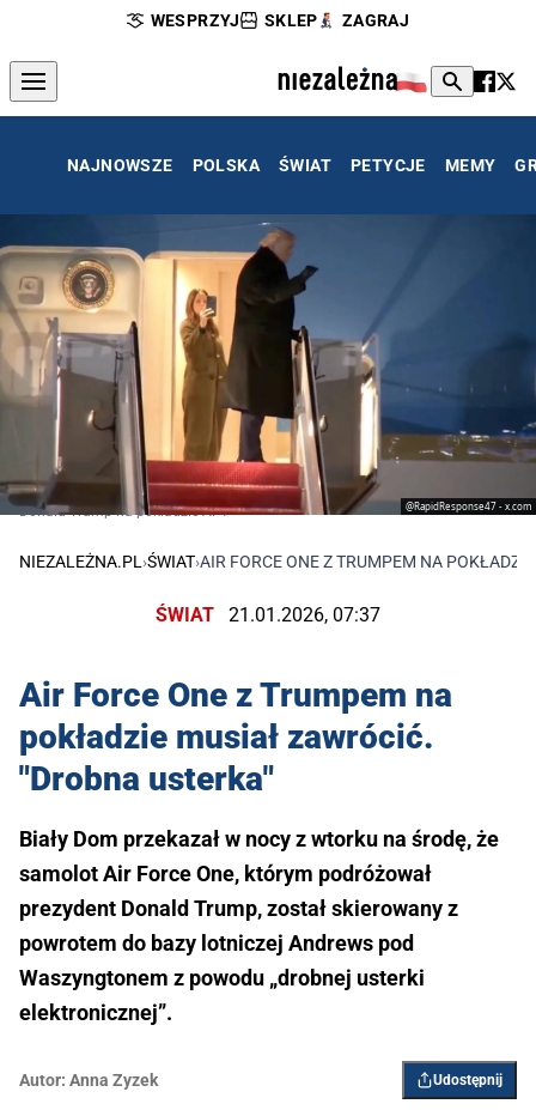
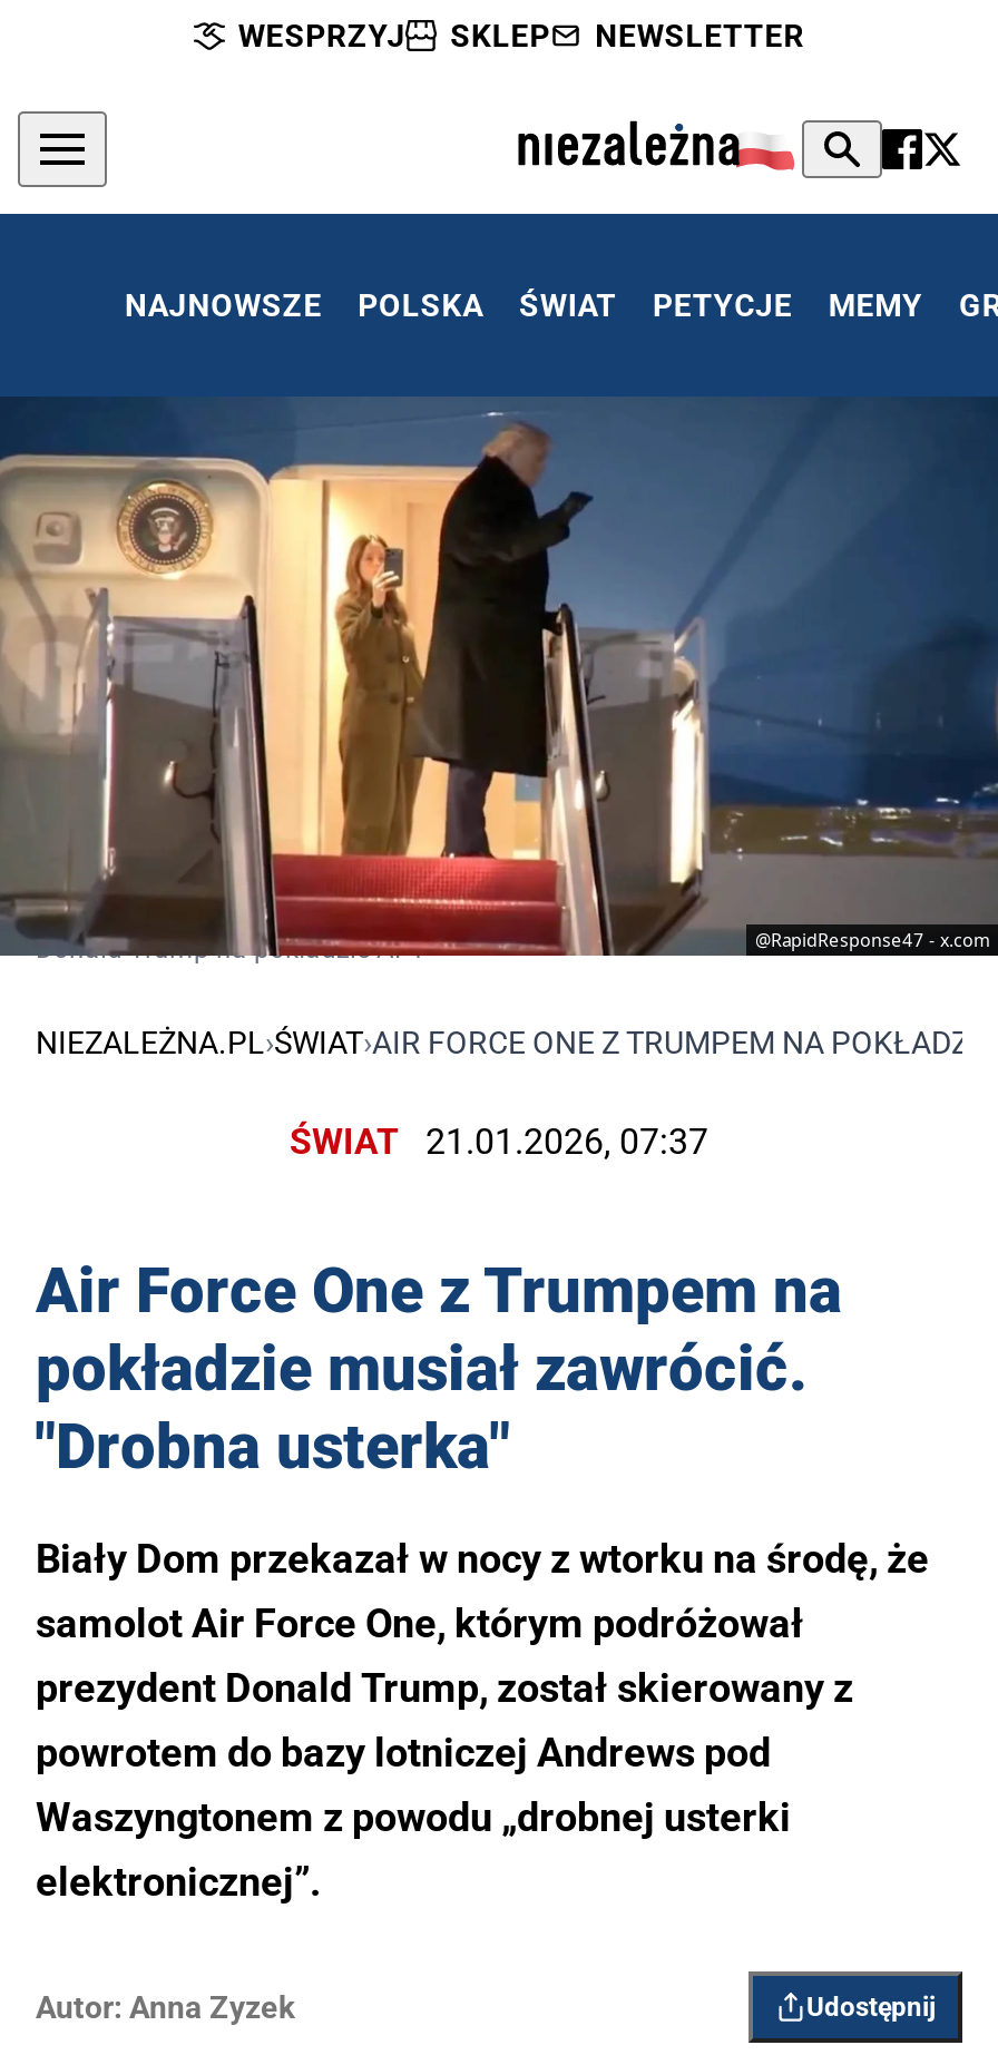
[342,11,410,30] ZAGRAJ -> [595,18,804,53] NEWSLETTER

